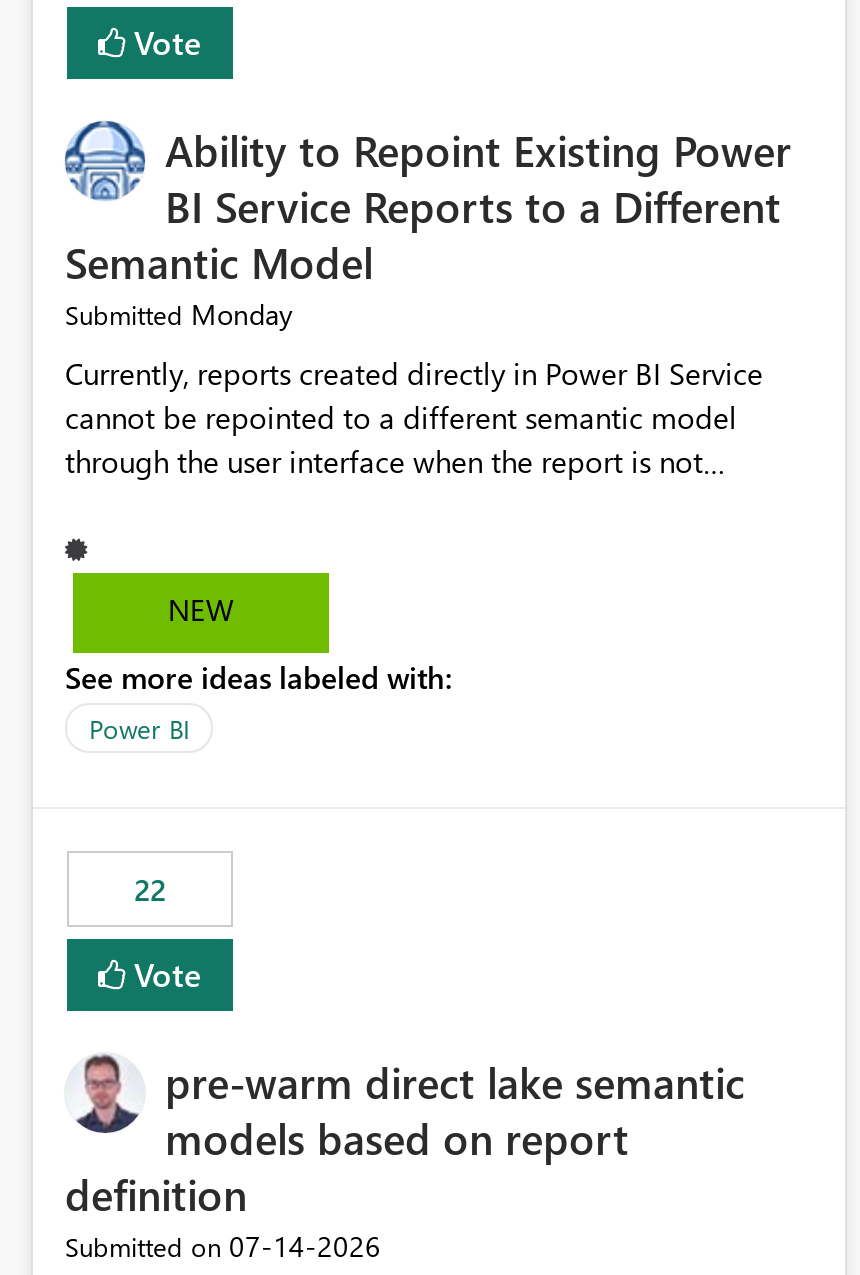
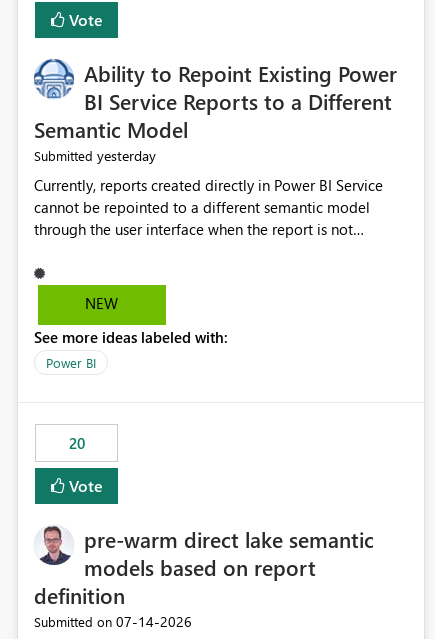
[65,296,293,334] Submitted Monday -> [34,146,156,165] Submitted yesterday
[134,870,166,910] 22 -> [68,433,84,453] 20

